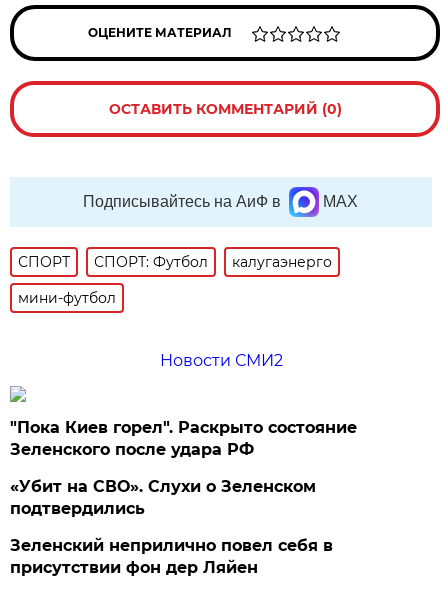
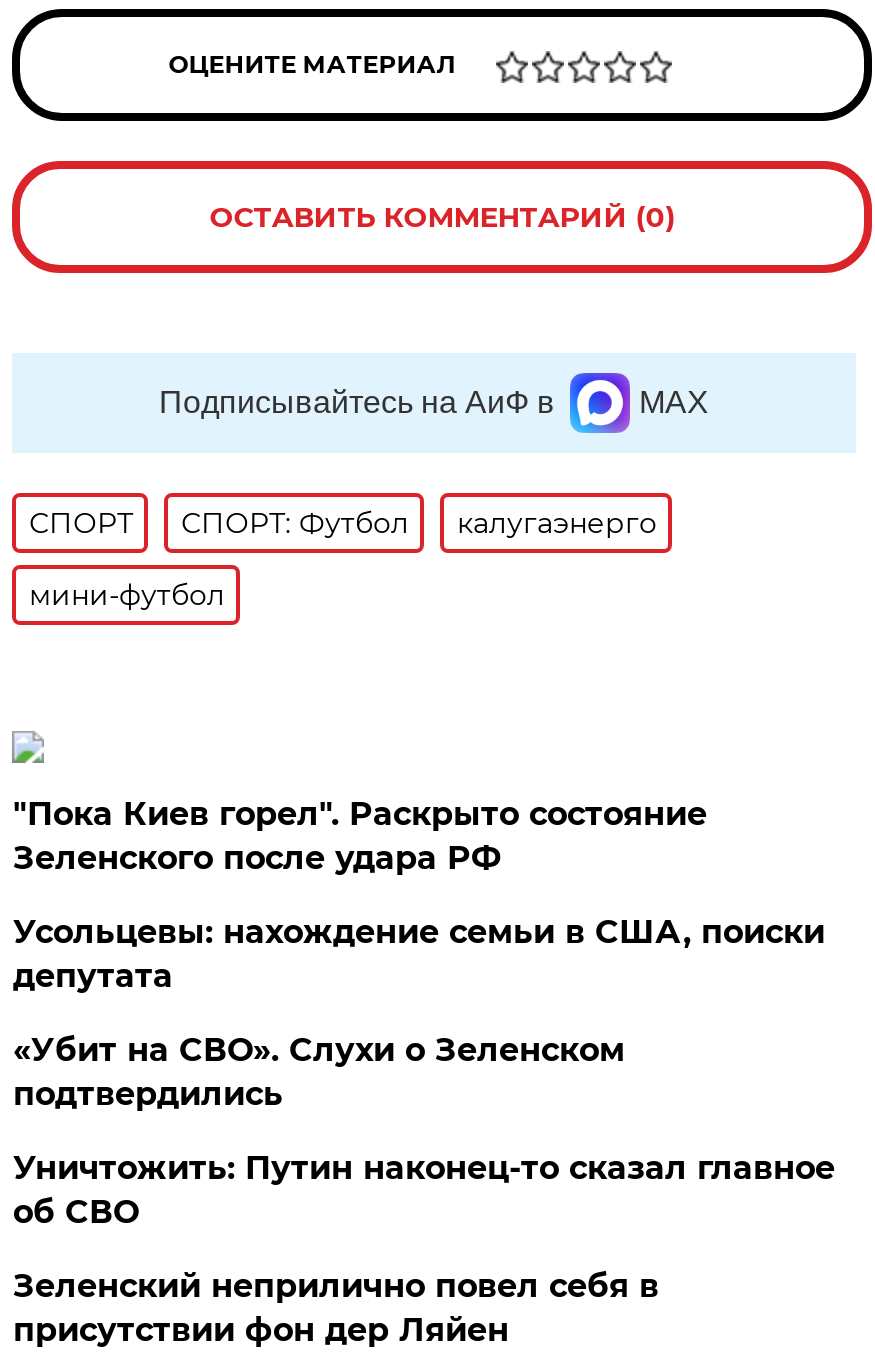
[160,351,283,370] Новости СМИ2 -> none
moved [10,418,357,459] -> [13,795,707,877]: "Пока Киев горел". Раскрыто состояние | Зеленского после удара РФ
none -> [13,913,825,995] Усольцевы: нахождение семьи в США, поиски | депутата
none -> [13,1149,835,1231] Уничтожить: Путин наконец-то сказал главное | об СВО

